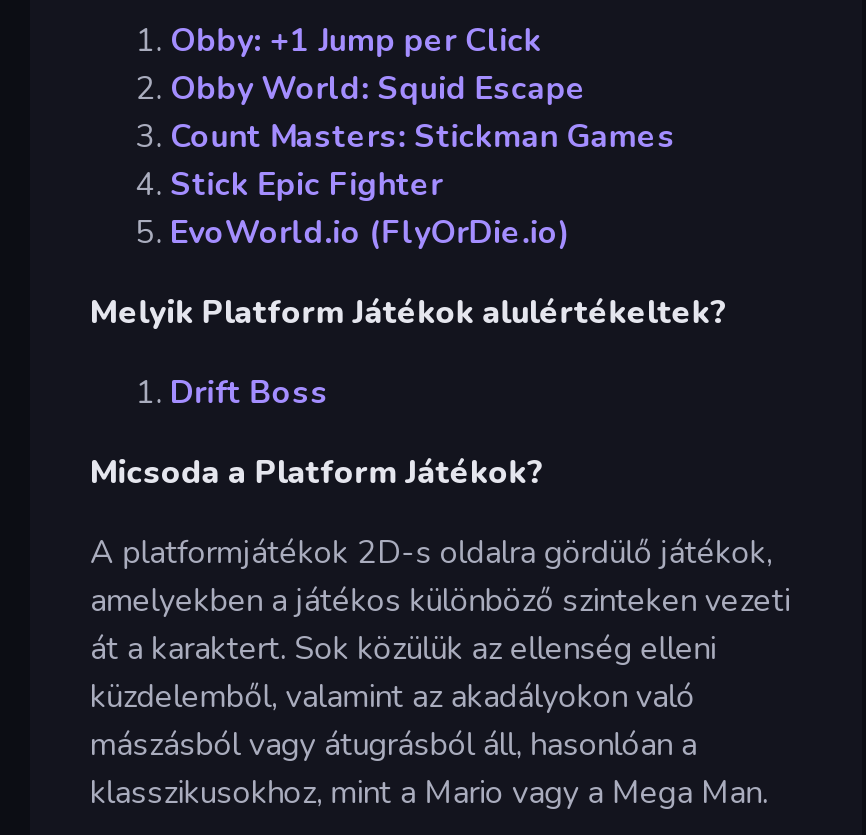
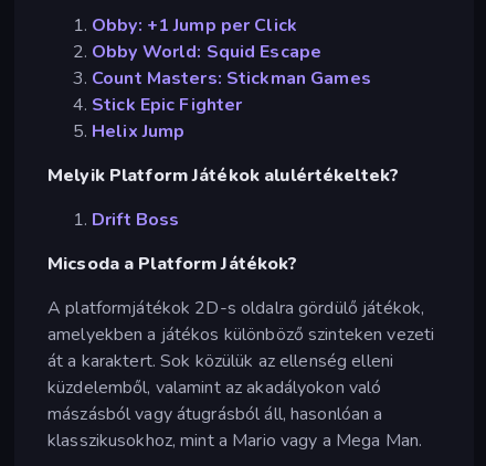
[170,211,571,255] EvoWorld.io (FlyOrDie.io) -> [92,119,185,144] Helix Jump

